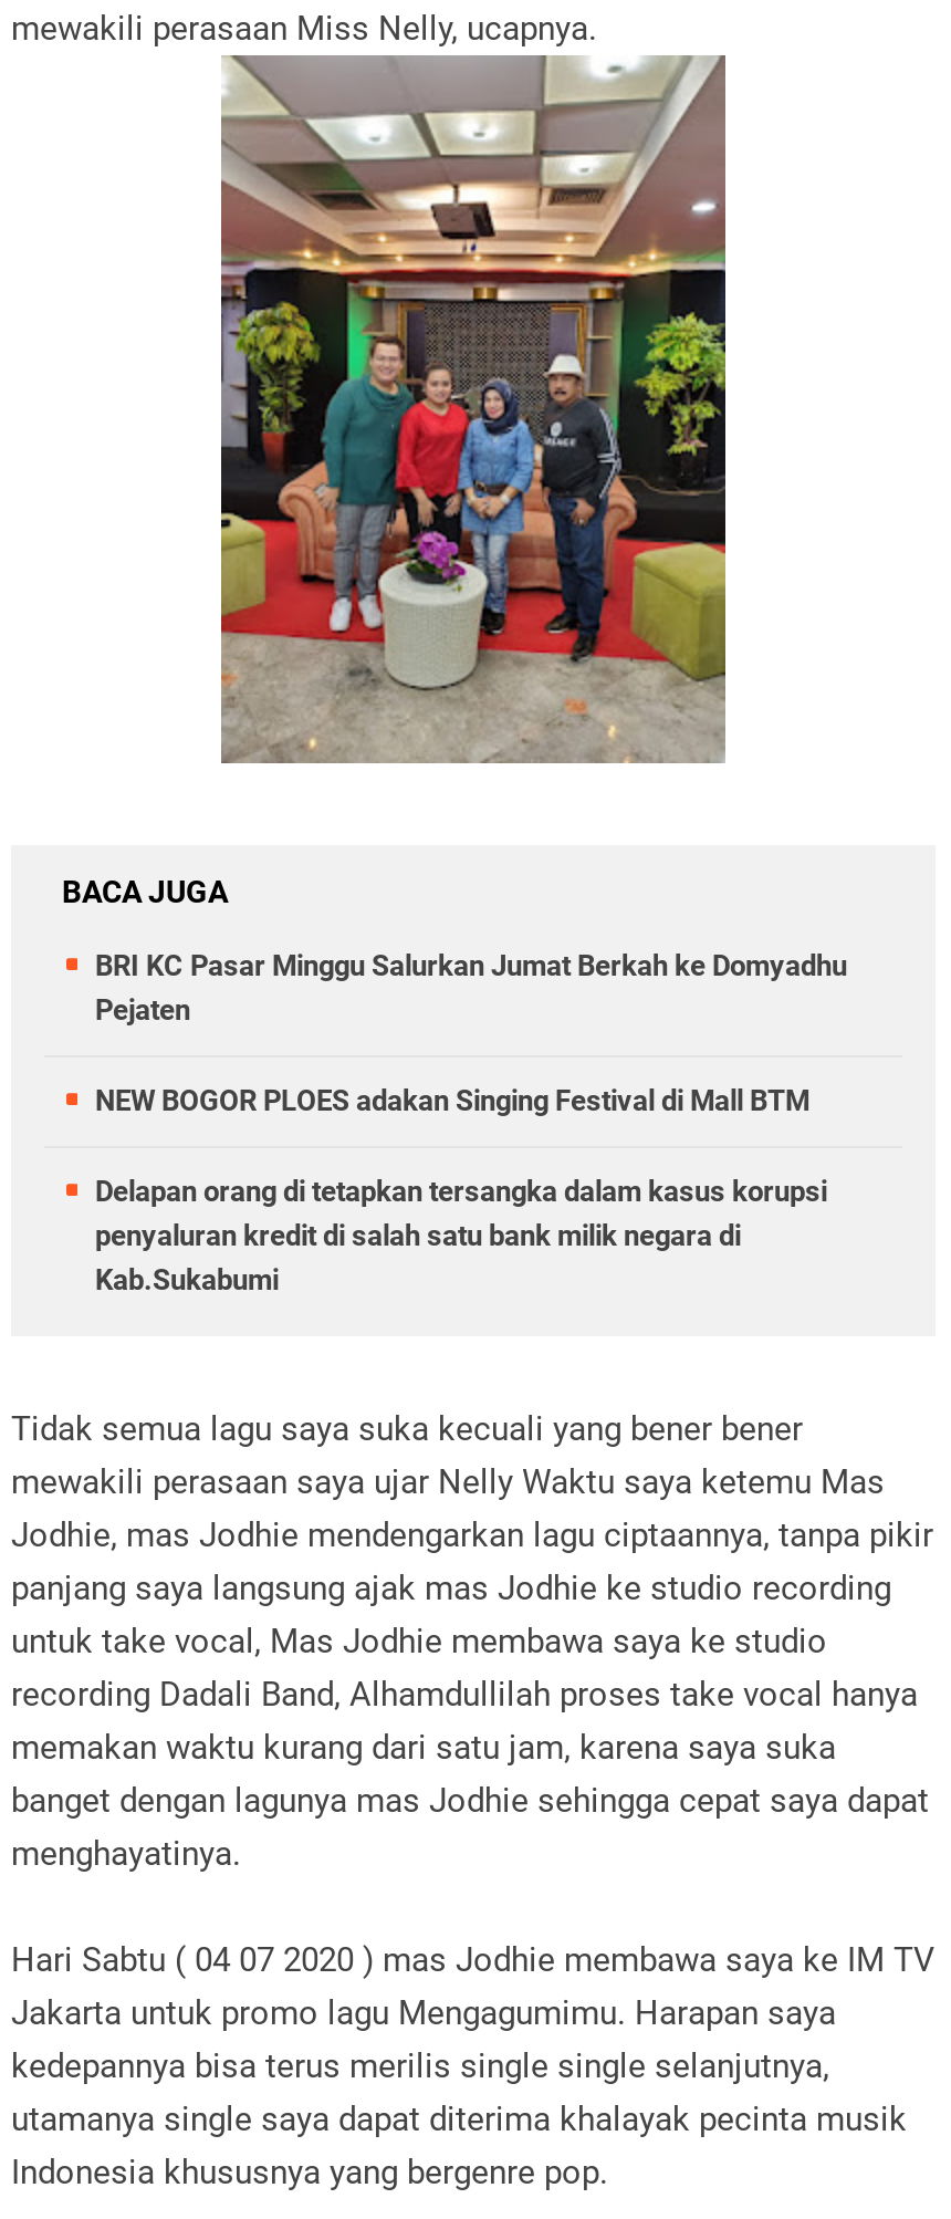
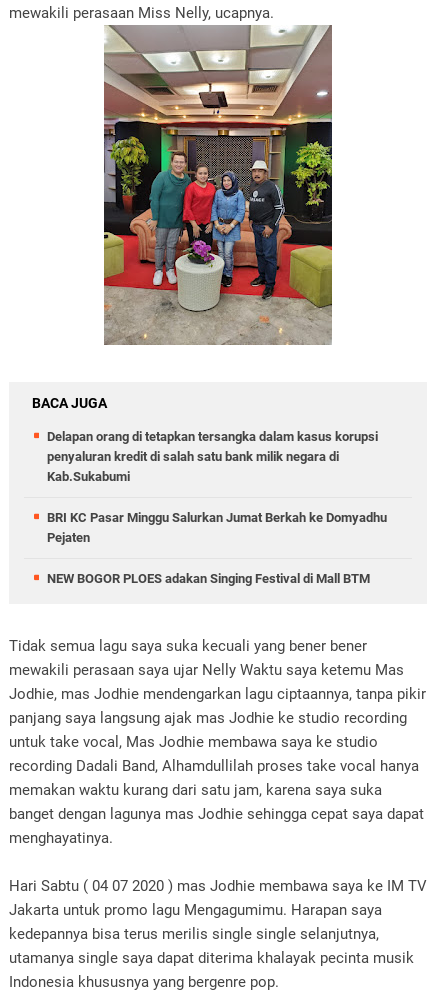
moved [95,949,847,1117] -> [47,510,387,586]: BRI KC Pasar Minggu Salurkan Jumat Berkah ke Domyadhu | Pejaten | NEW BOGOR PLOES adakan Singing Festival di Mall BTM
moved [95,1175,827,1296] -> [47,429,378,484]: Delapan orang di tetapkan tersangka dalam kasus korupsi | penyaluran kredit di salah satu bank milik negara di | Kab.Sukabumi

